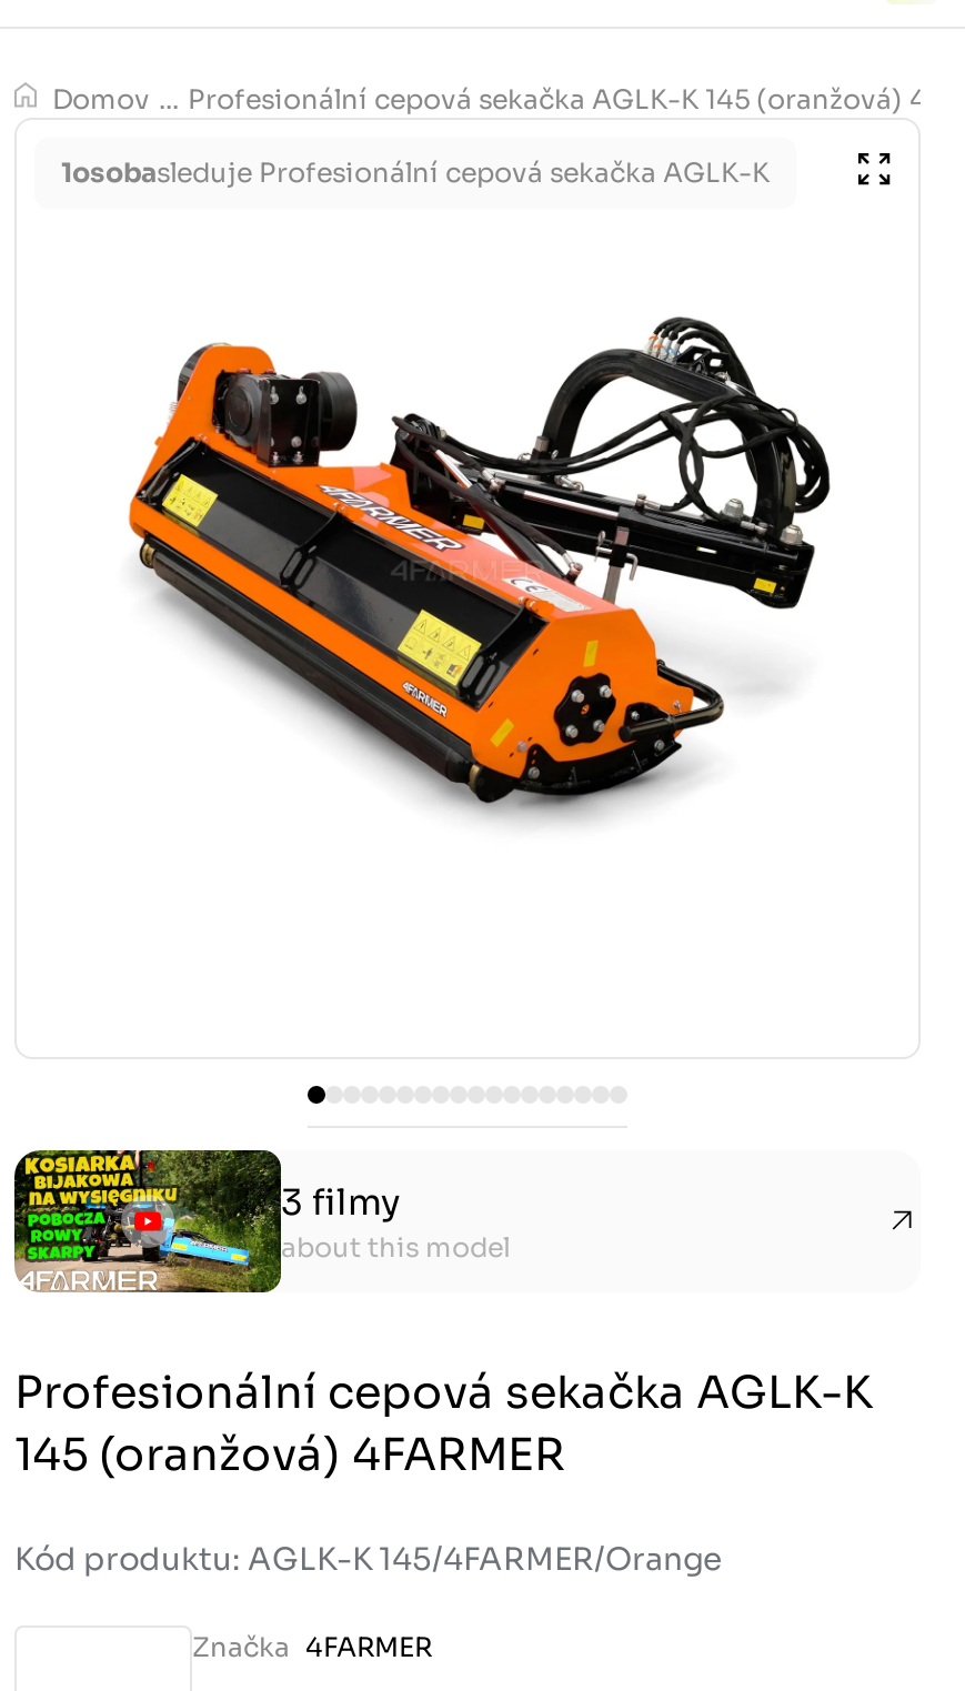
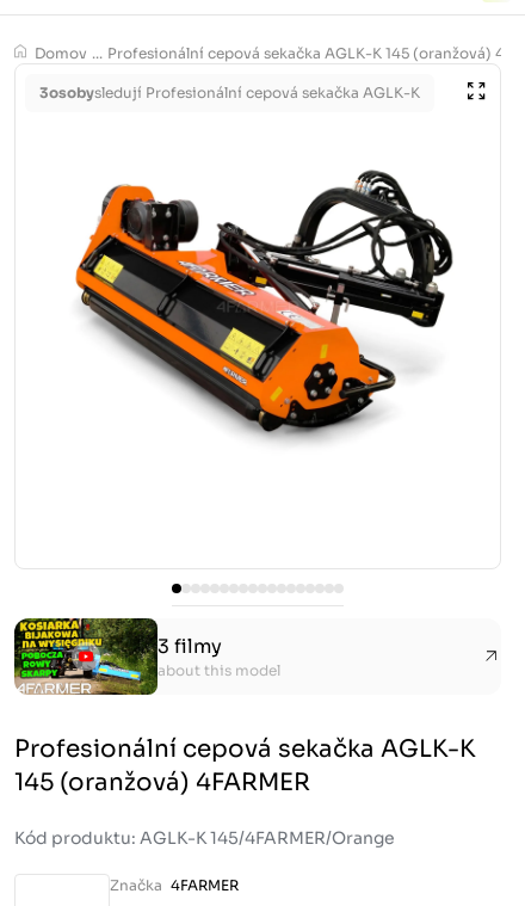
[61,155,770,189] 1osobasleduje Profesionální cepová sekačka AGLK-K -> [39,84,420,101] 3osobysledují Profesionální cepová sekačka AGLK-K

